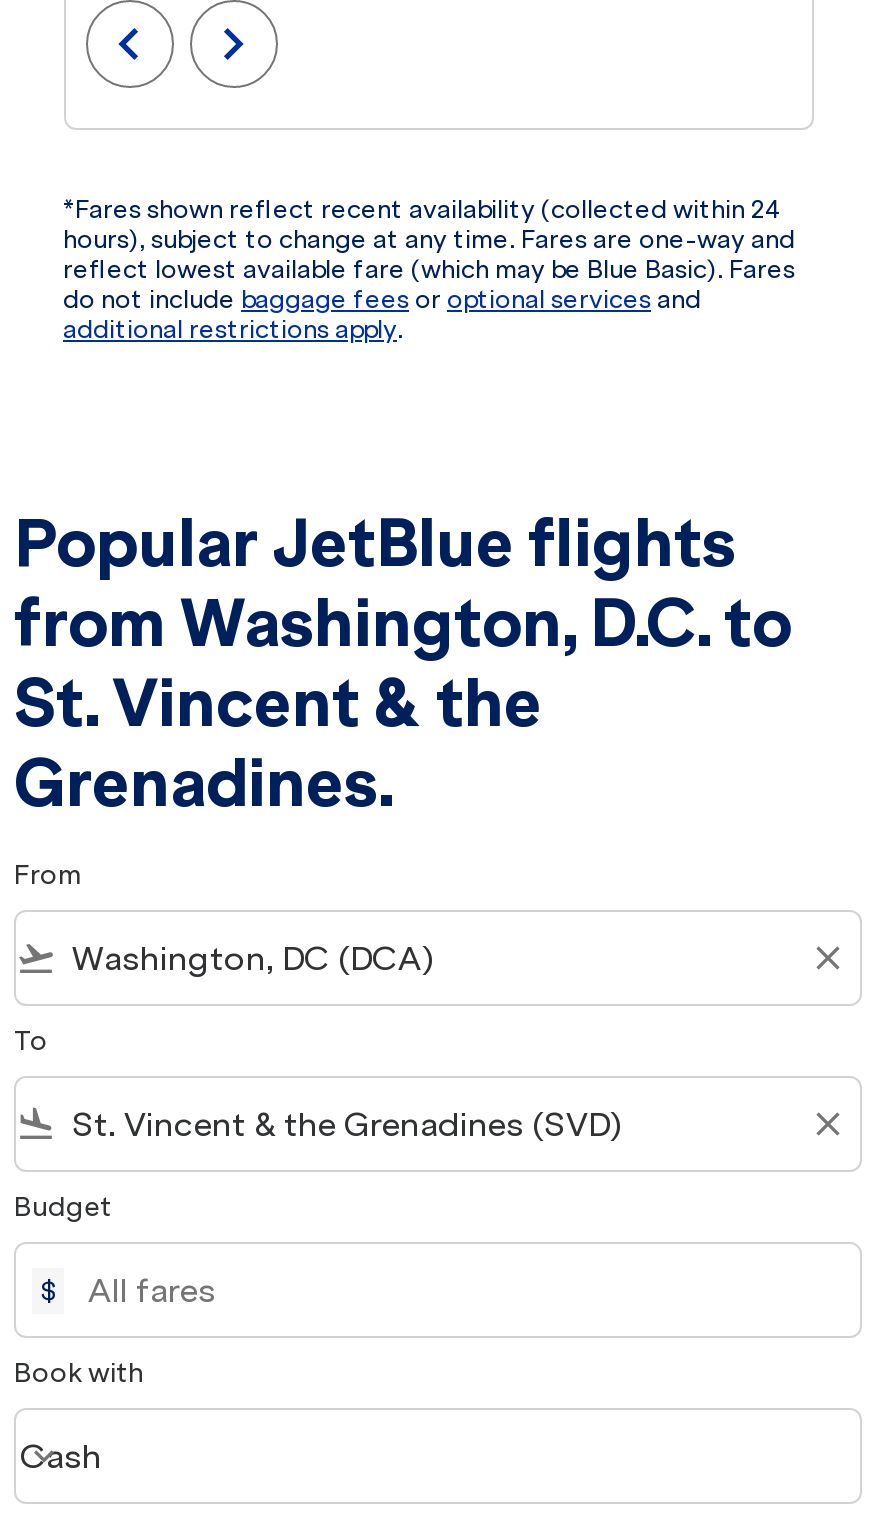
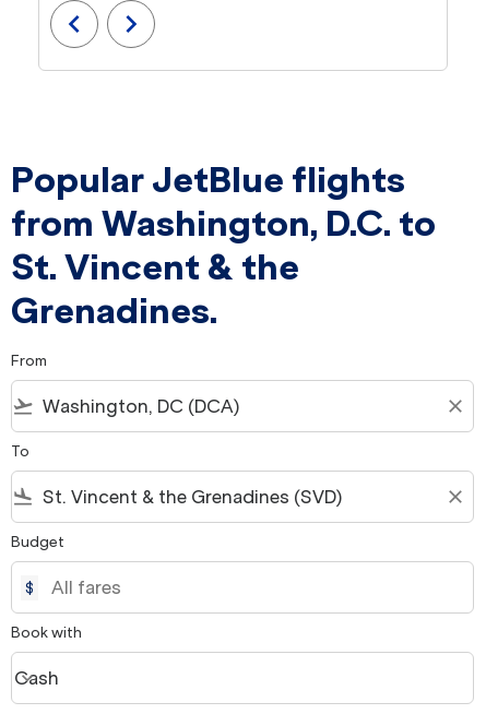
[63,194,795,344] *Fares shown reflect recent availability (collected within 24 | hours), subject to change at any time. Fares are one-way and | reflect lowest available fare (which may be Blue Basic). Fares | do not include baggage fees or optional services and | additional restrictions apply. -> none

